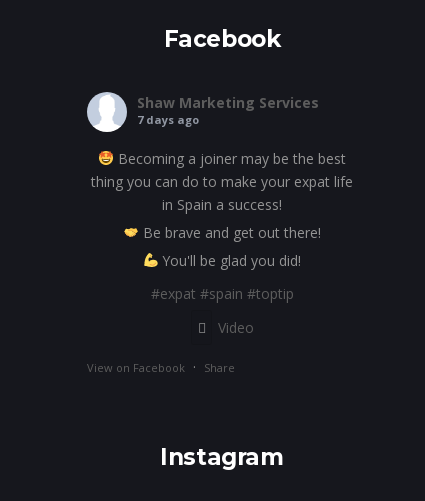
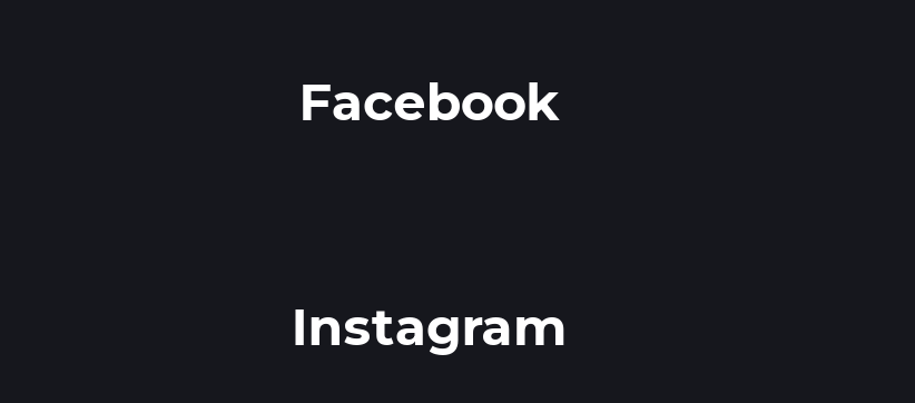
[86,91,353,376] [image] | Shaw Marketing Services | 7 days ago | Becoming a joiner may be the best | thing you can do to make your expat life | in Spain a success! | Be brave and get out there! | You'll be glad you did! | #expat #spain #toptip | Video | View on Facebook · Share -> none

